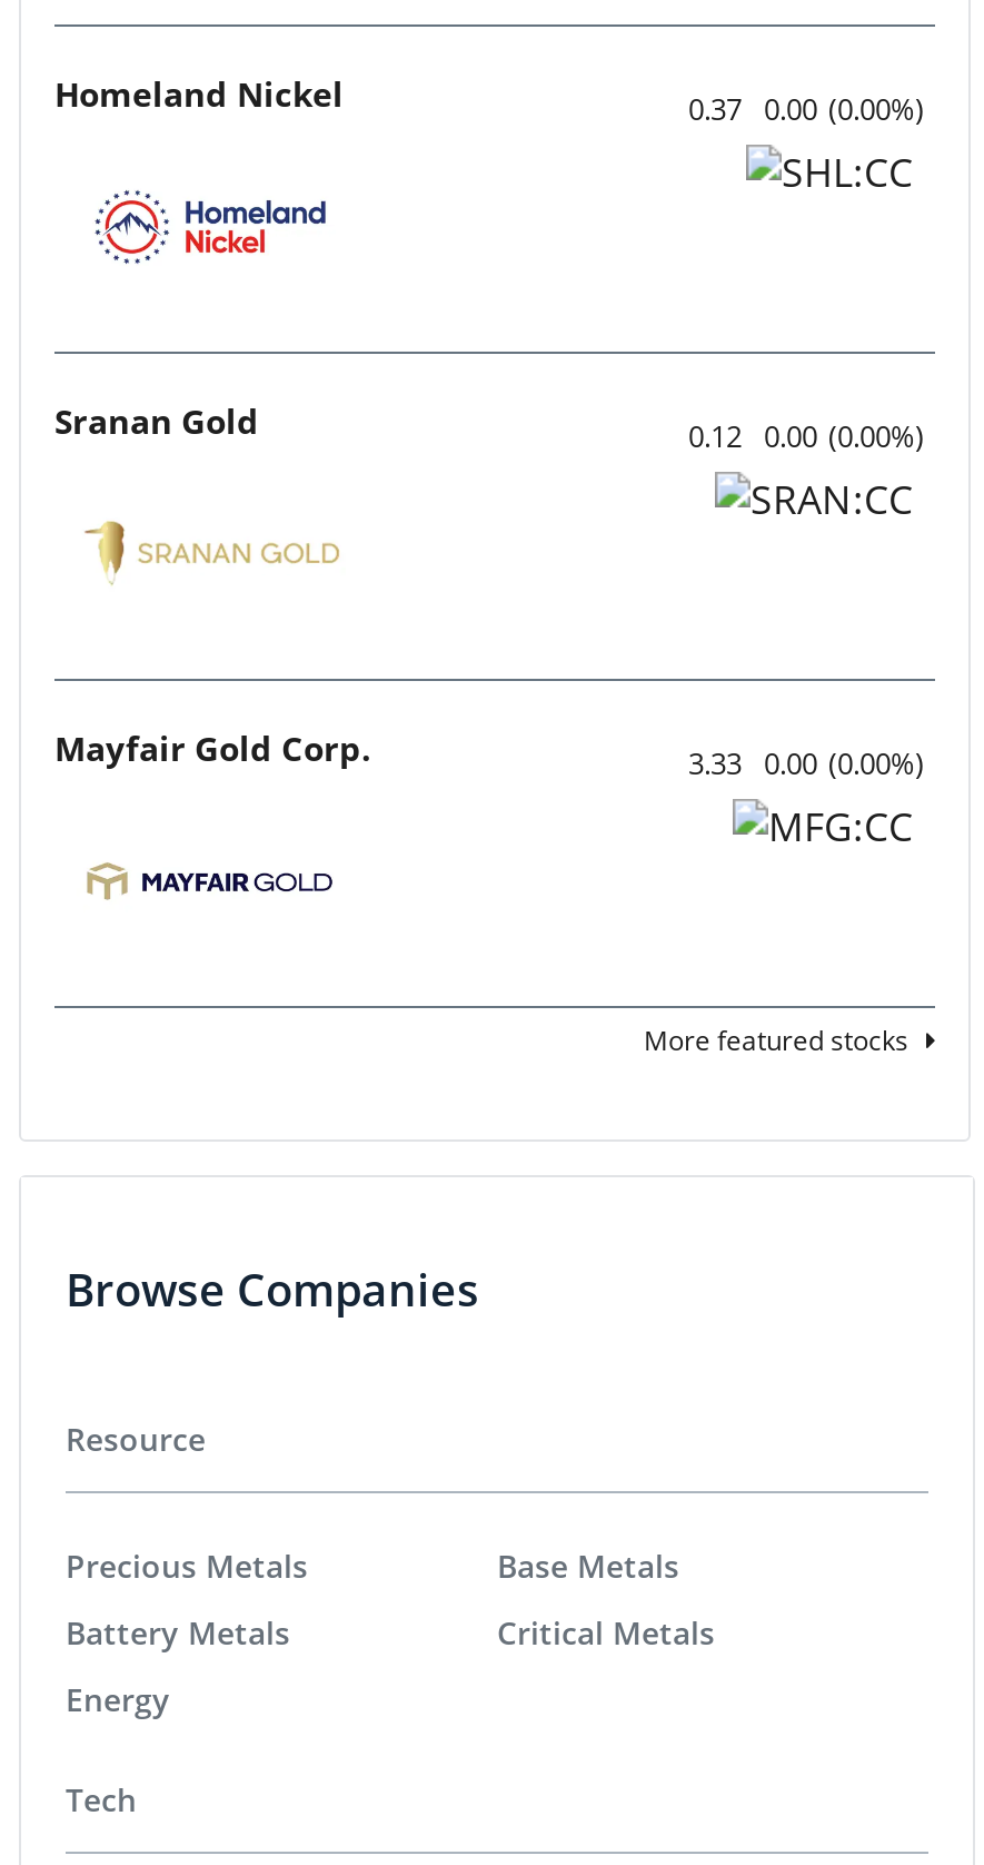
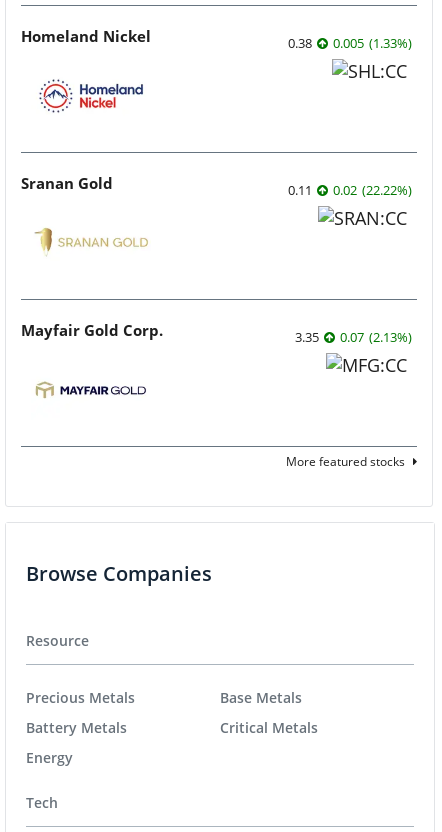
[688,89,924,130] 0.37 0.00 (0.00%) -> [288,34,412,52] 0.38 | 0.005 (1.33%)
[688,417,924,457] 0.12 0.00 (0.00%) -> [288,181,412,199] 0.11 | 0.02 (22.22%)
[688,744,924,784] 3.33 0.00 (0.00%) -> [295,328,412,346] 3.35 | 0.07 (2.13%)

